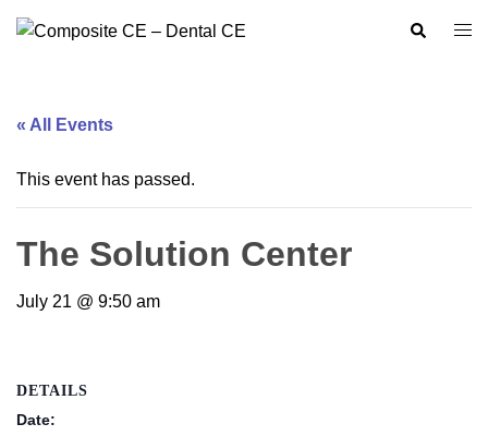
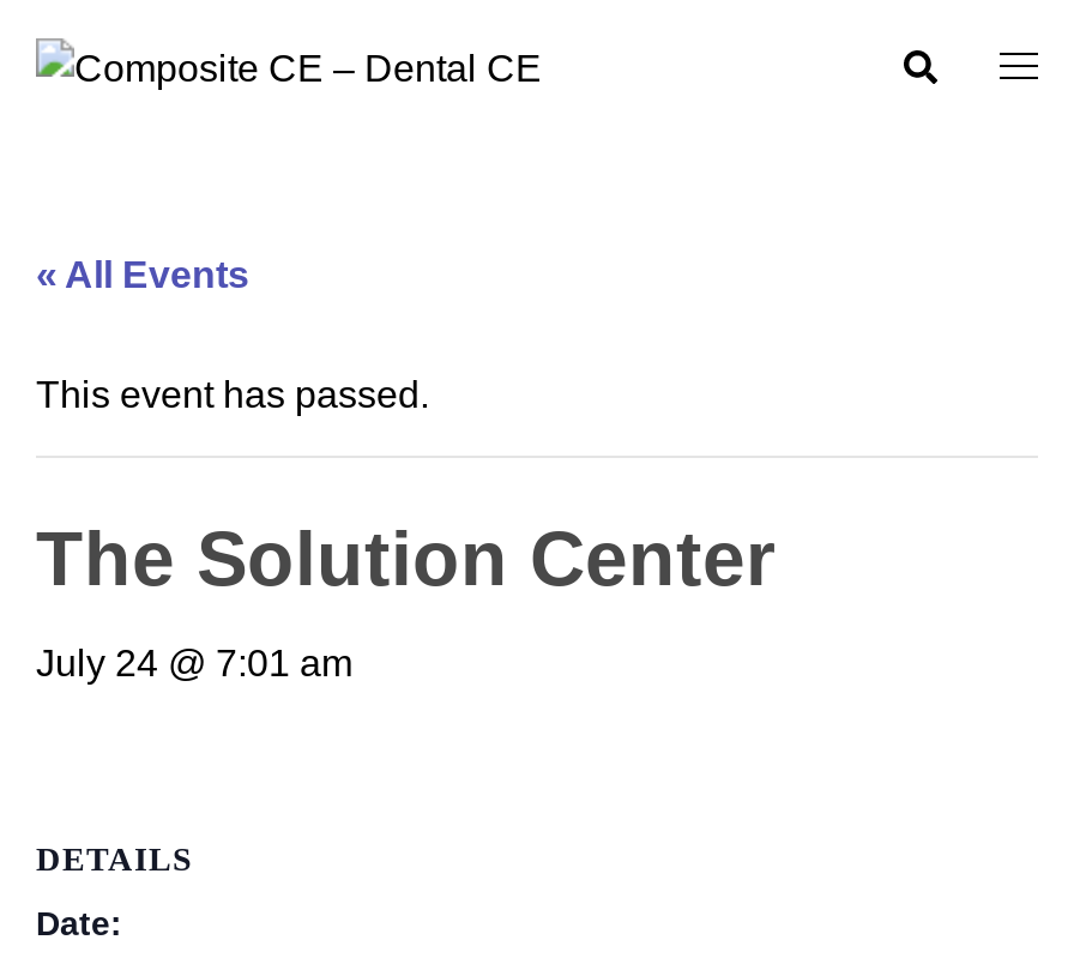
[16,292,160,310] July 21 @ 9:50 am -> [36,642,352,683] July 24 @ 7:01 am

